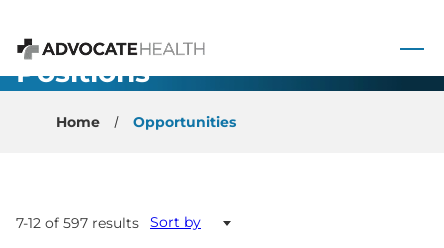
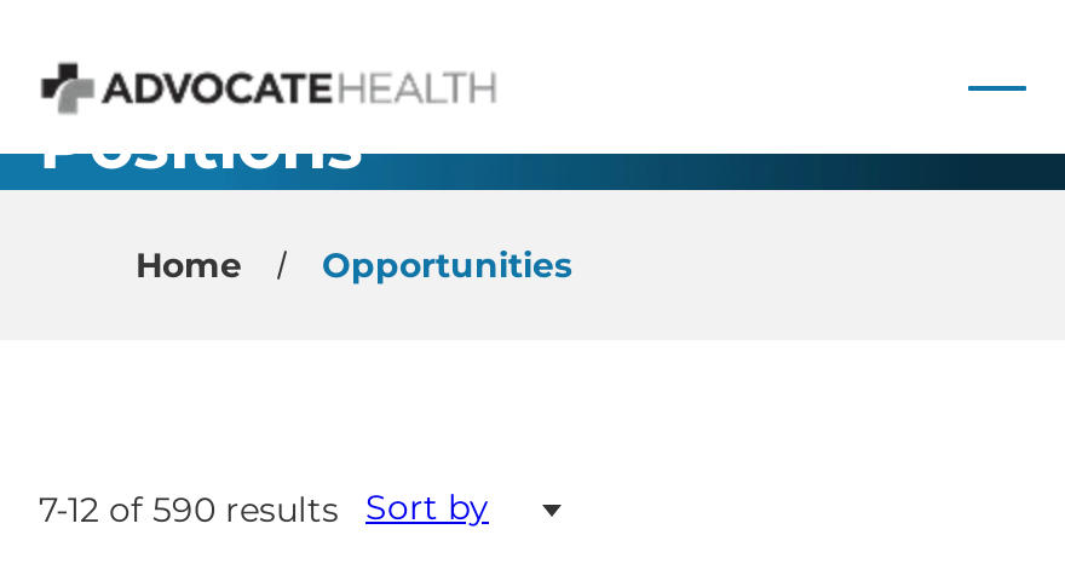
[16,213,201,232] 7-12 of 597 results Sort by -> [39,485,489,531] 7-12 of 590 results Sort by

